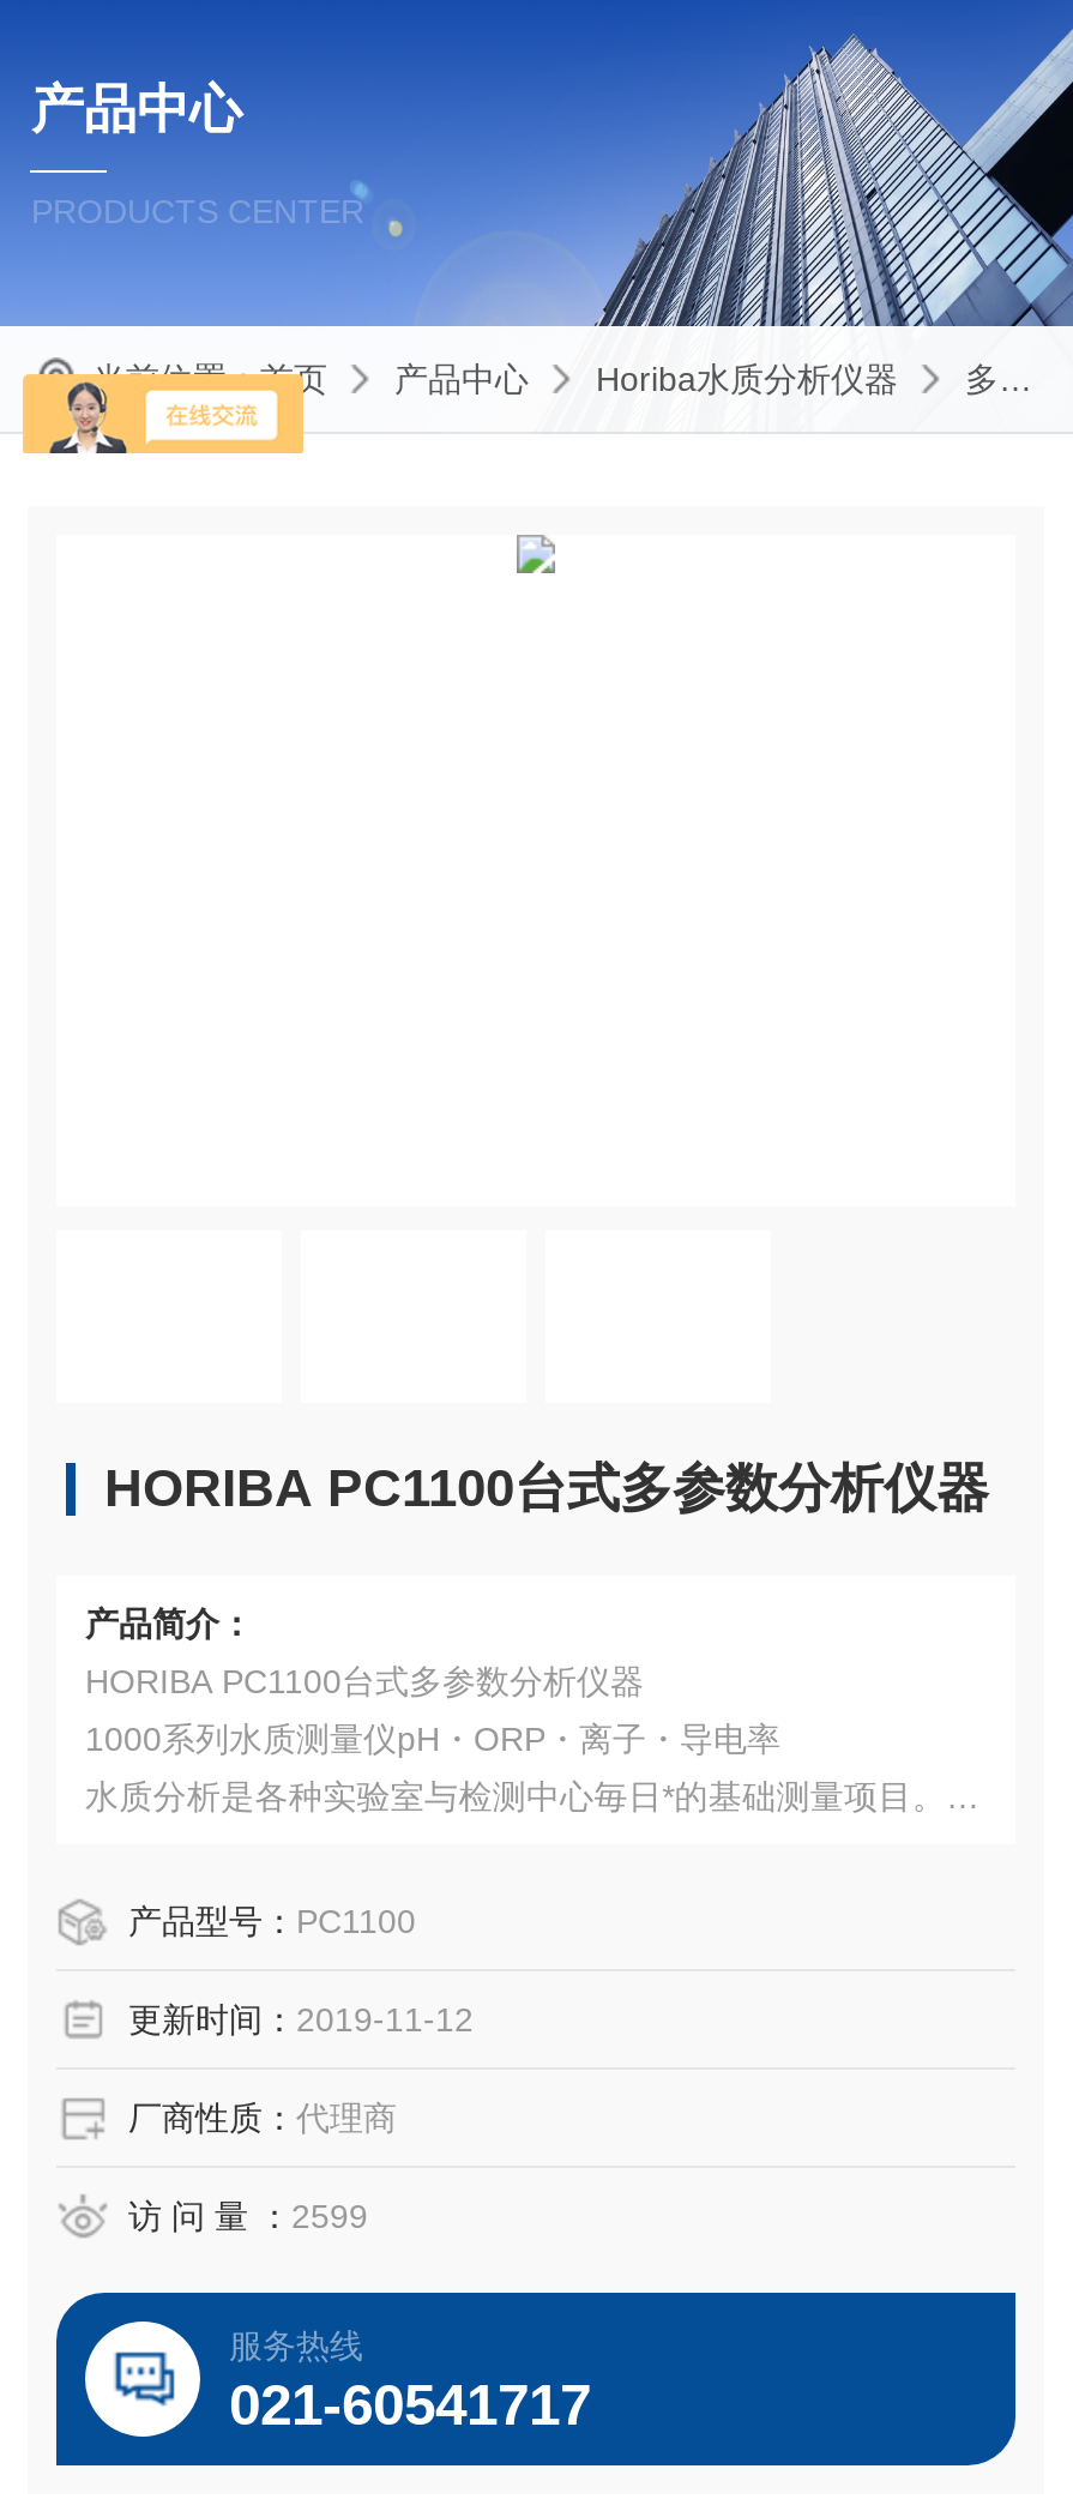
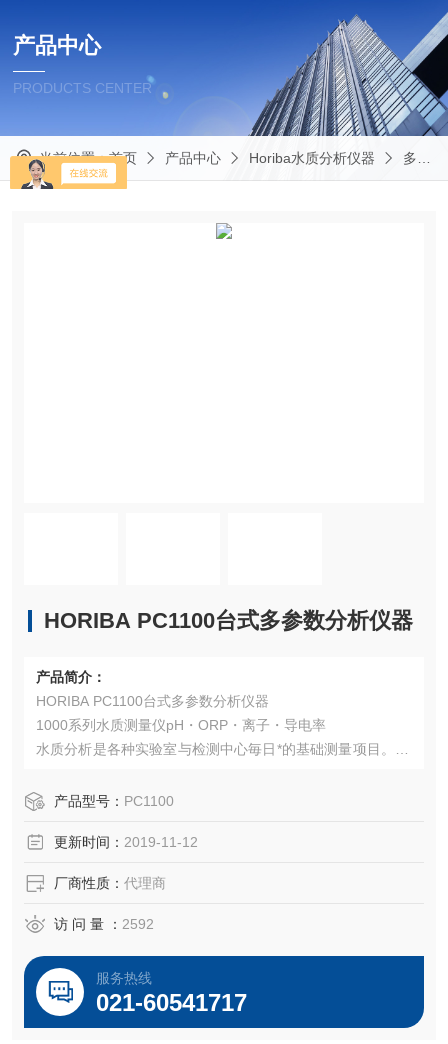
[128,2197,368,2235] 访 问 量 ：2599 -> [54,916,154,932] 访 问 量 ：2592

